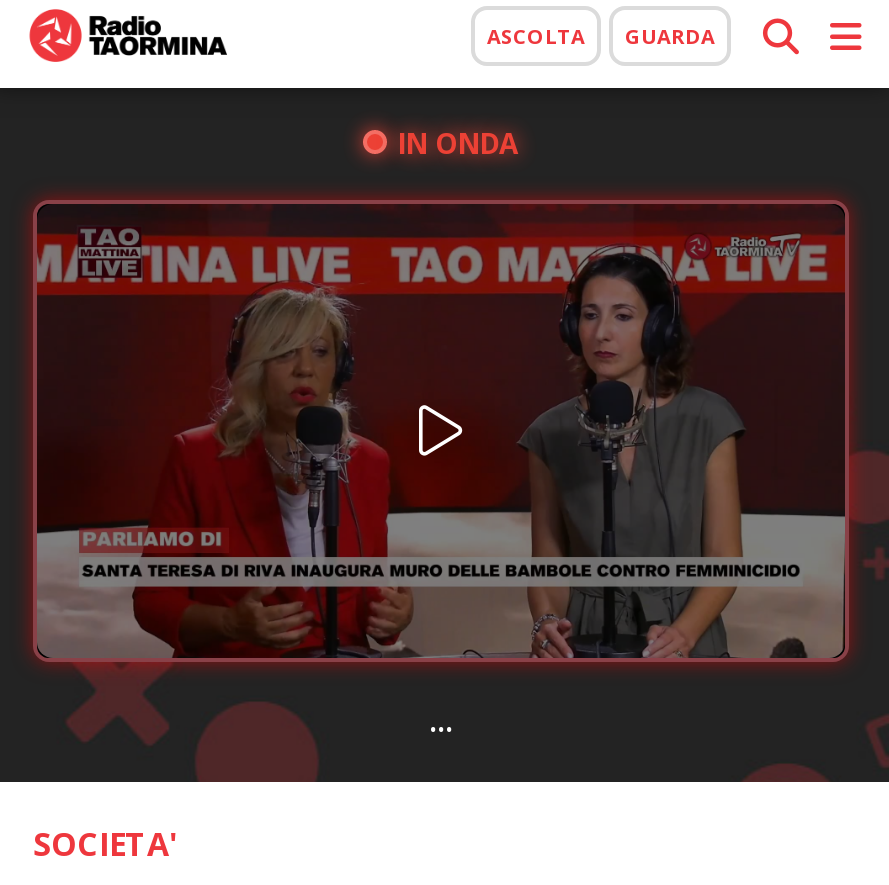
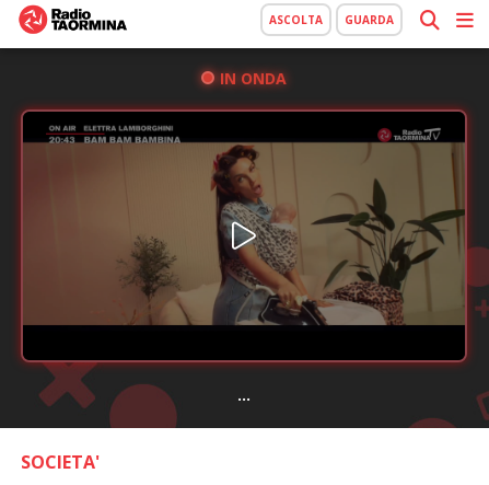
[37,206,845,658] [image] -> [23,112,465,361] [image]

